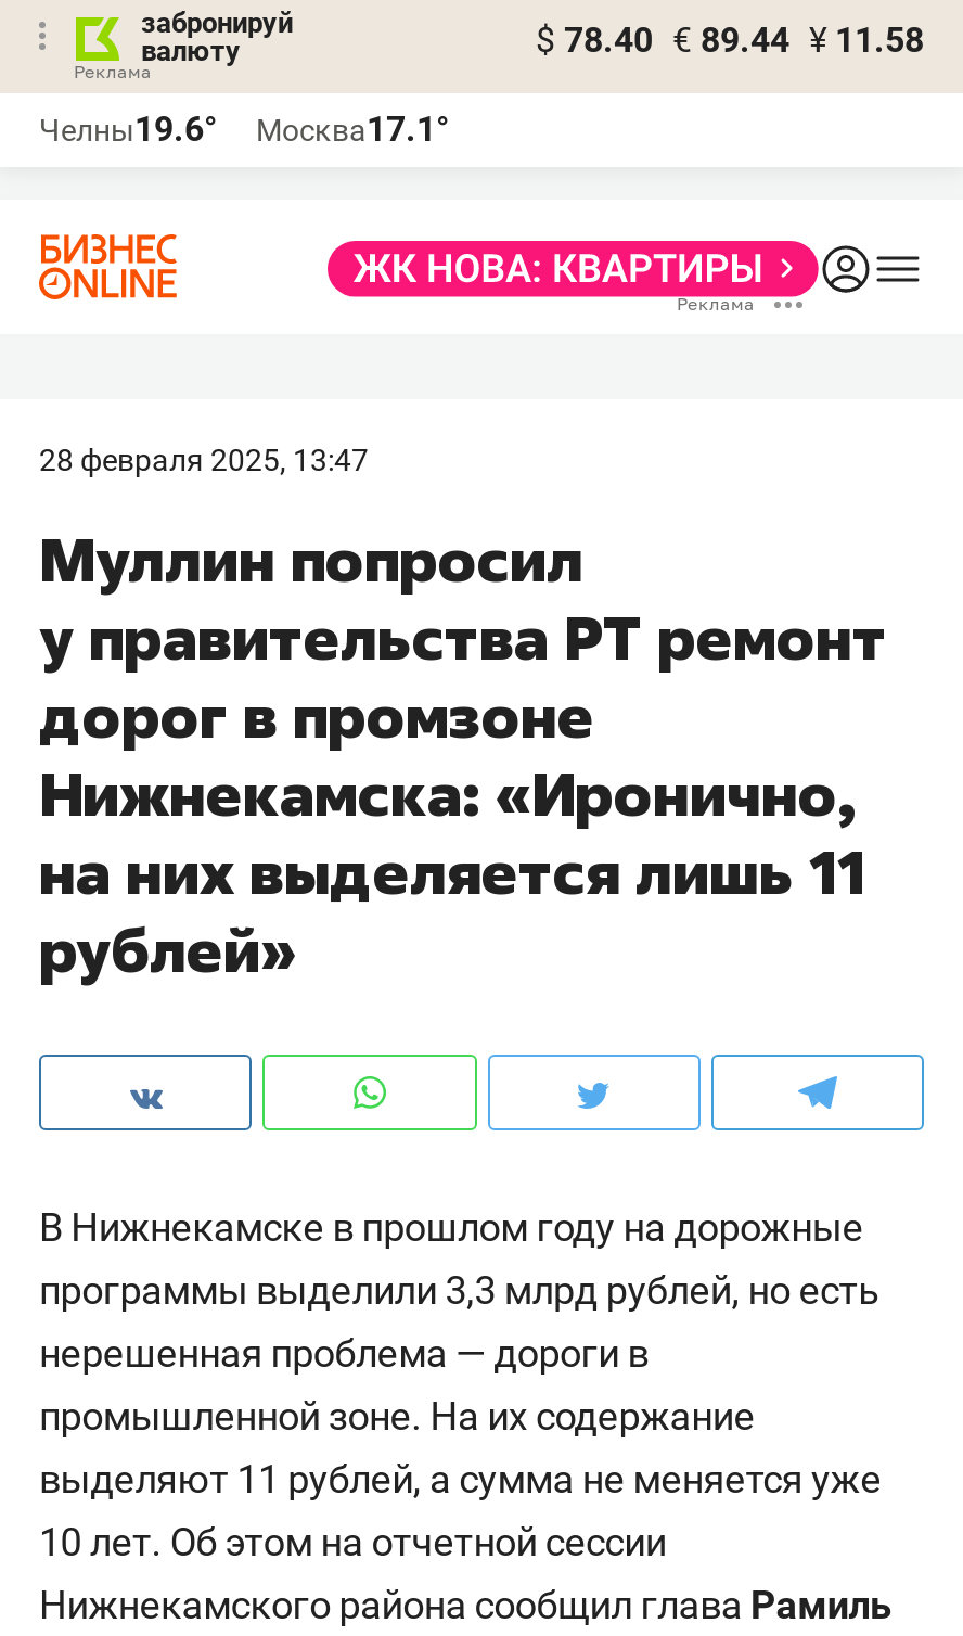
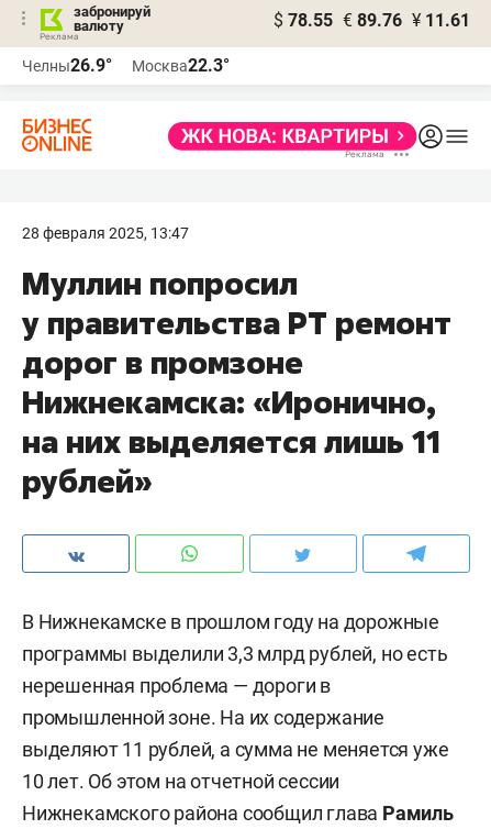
[536,20,924,61] $ 78.40 € 89.44 ¥ 11.58 -> [274,10,470,31] $ 78.55 € 89.76 ¥ 11.61
[39,108,217,150] Челны19.6° -> [22,55,112,76] Челны26.9°
[256,108,449,150] Москва17.1° -> [132,55,230,76] Москва22.3°

